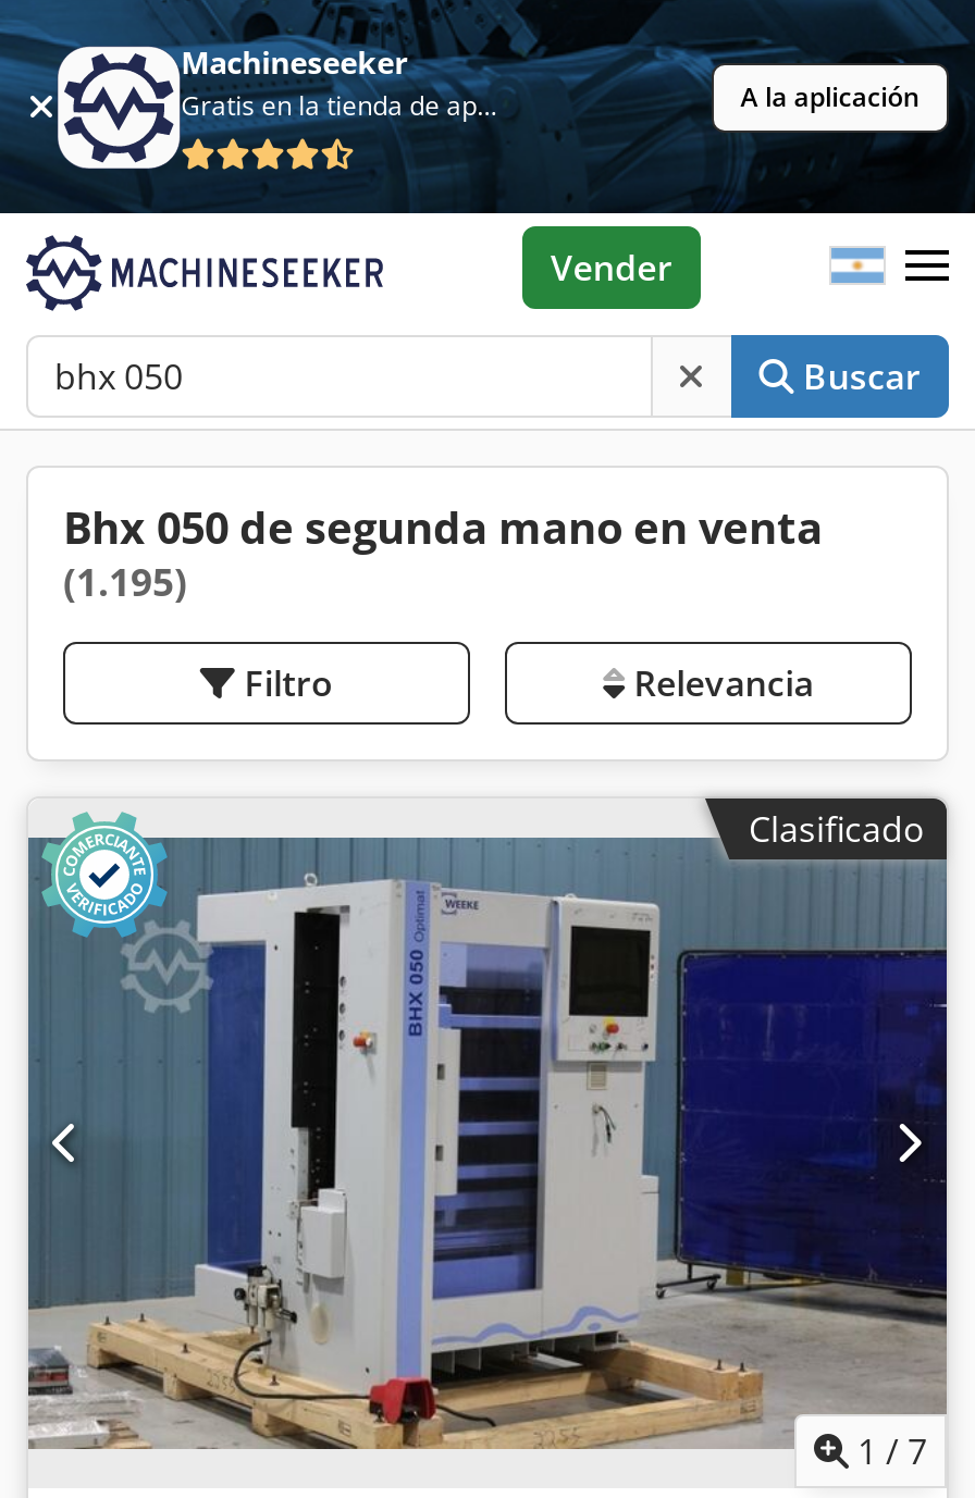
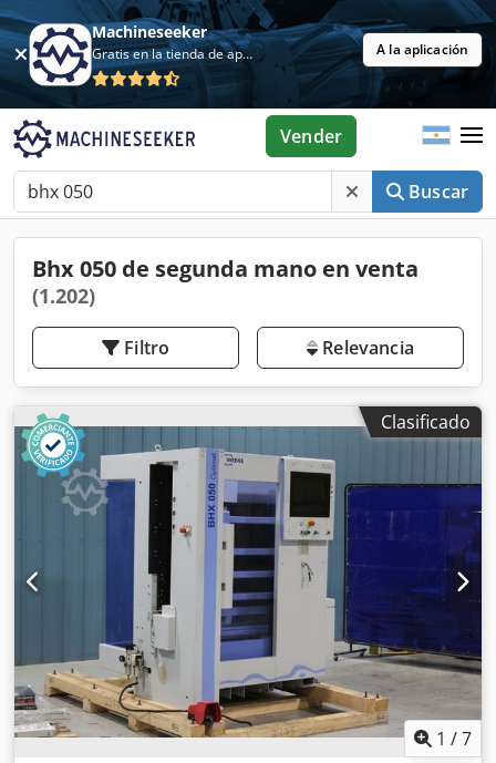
[63,555,187,607] (1.195) -> [32,282,95,309] (1.202)

